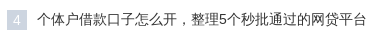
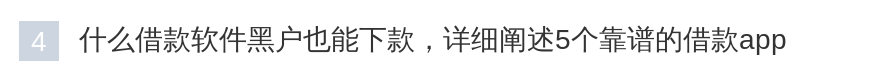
[37,10,367,26] 个体户借款口子怎么开，整理5个秒批通过的网贷平台 -> [79,22,787,54] 什么借款软件黑户也能下款，详细阐述5个靠谱的借款app

